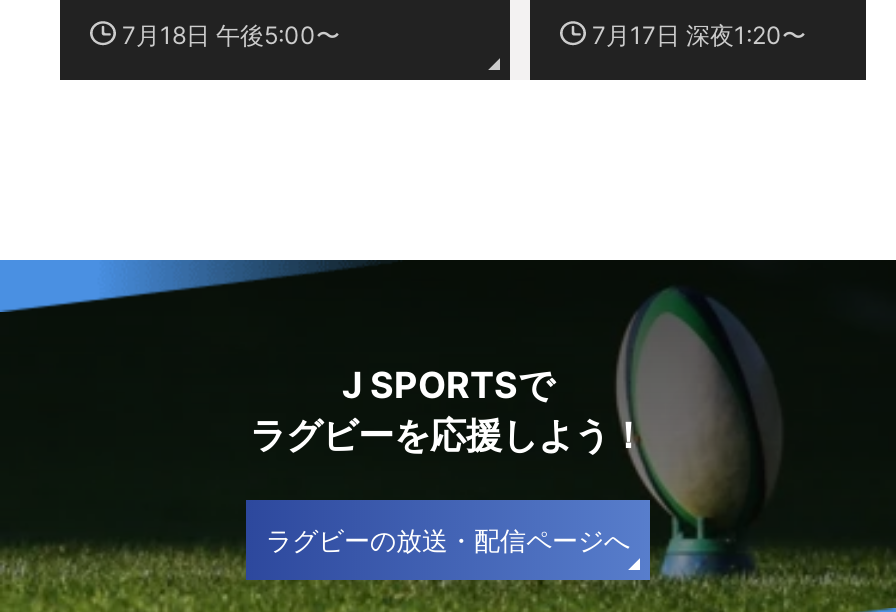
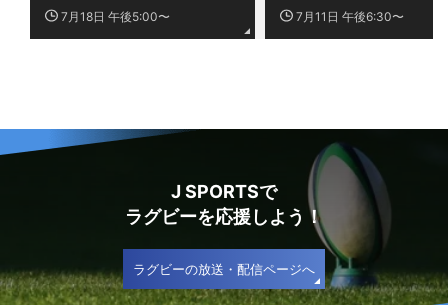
[592,20,806,50] 7月17日 深夜1:20〜 -> [296,9,404,24] 7月11日 午後6:30〜

